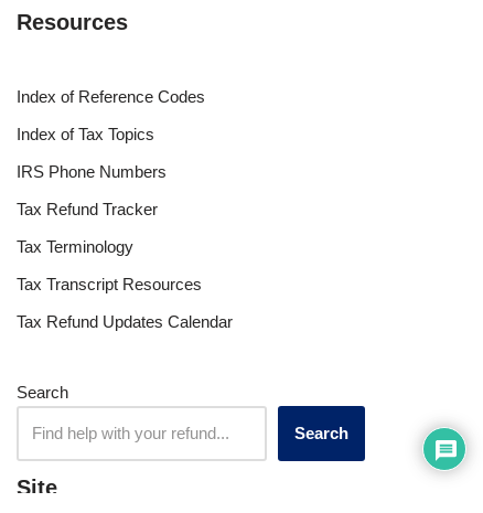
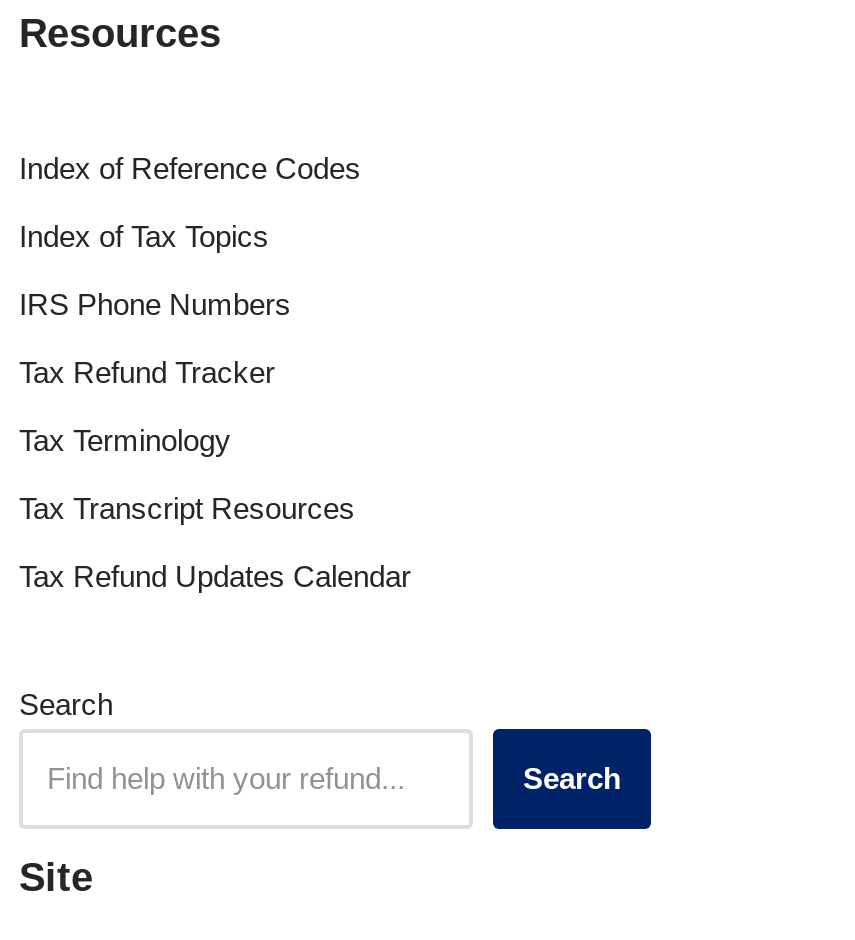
[421,426,468,472] [image] -> none

